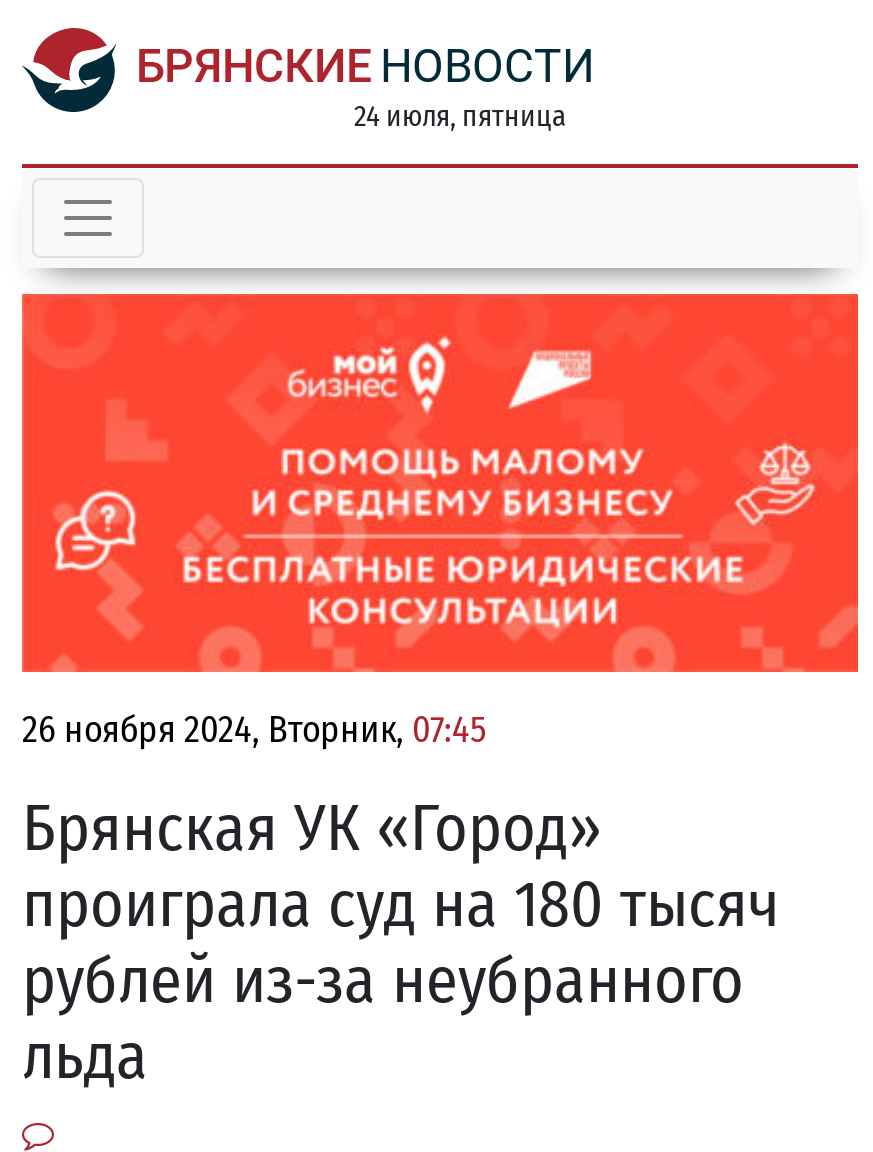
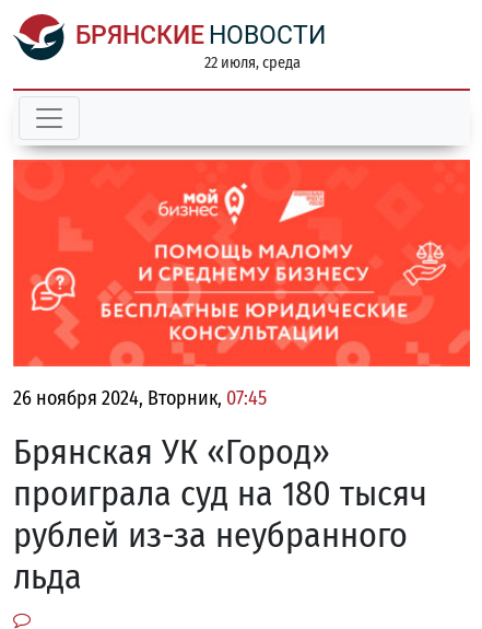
[354,100,566,134] 24 июля, пятница -> [204,54,301,72] 22 июля, среда

